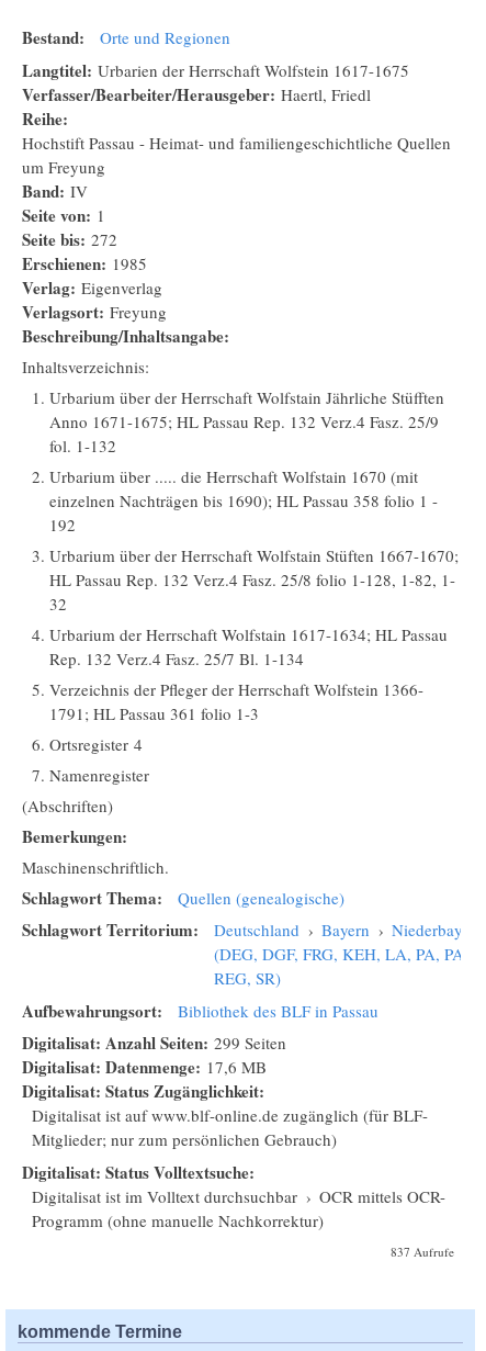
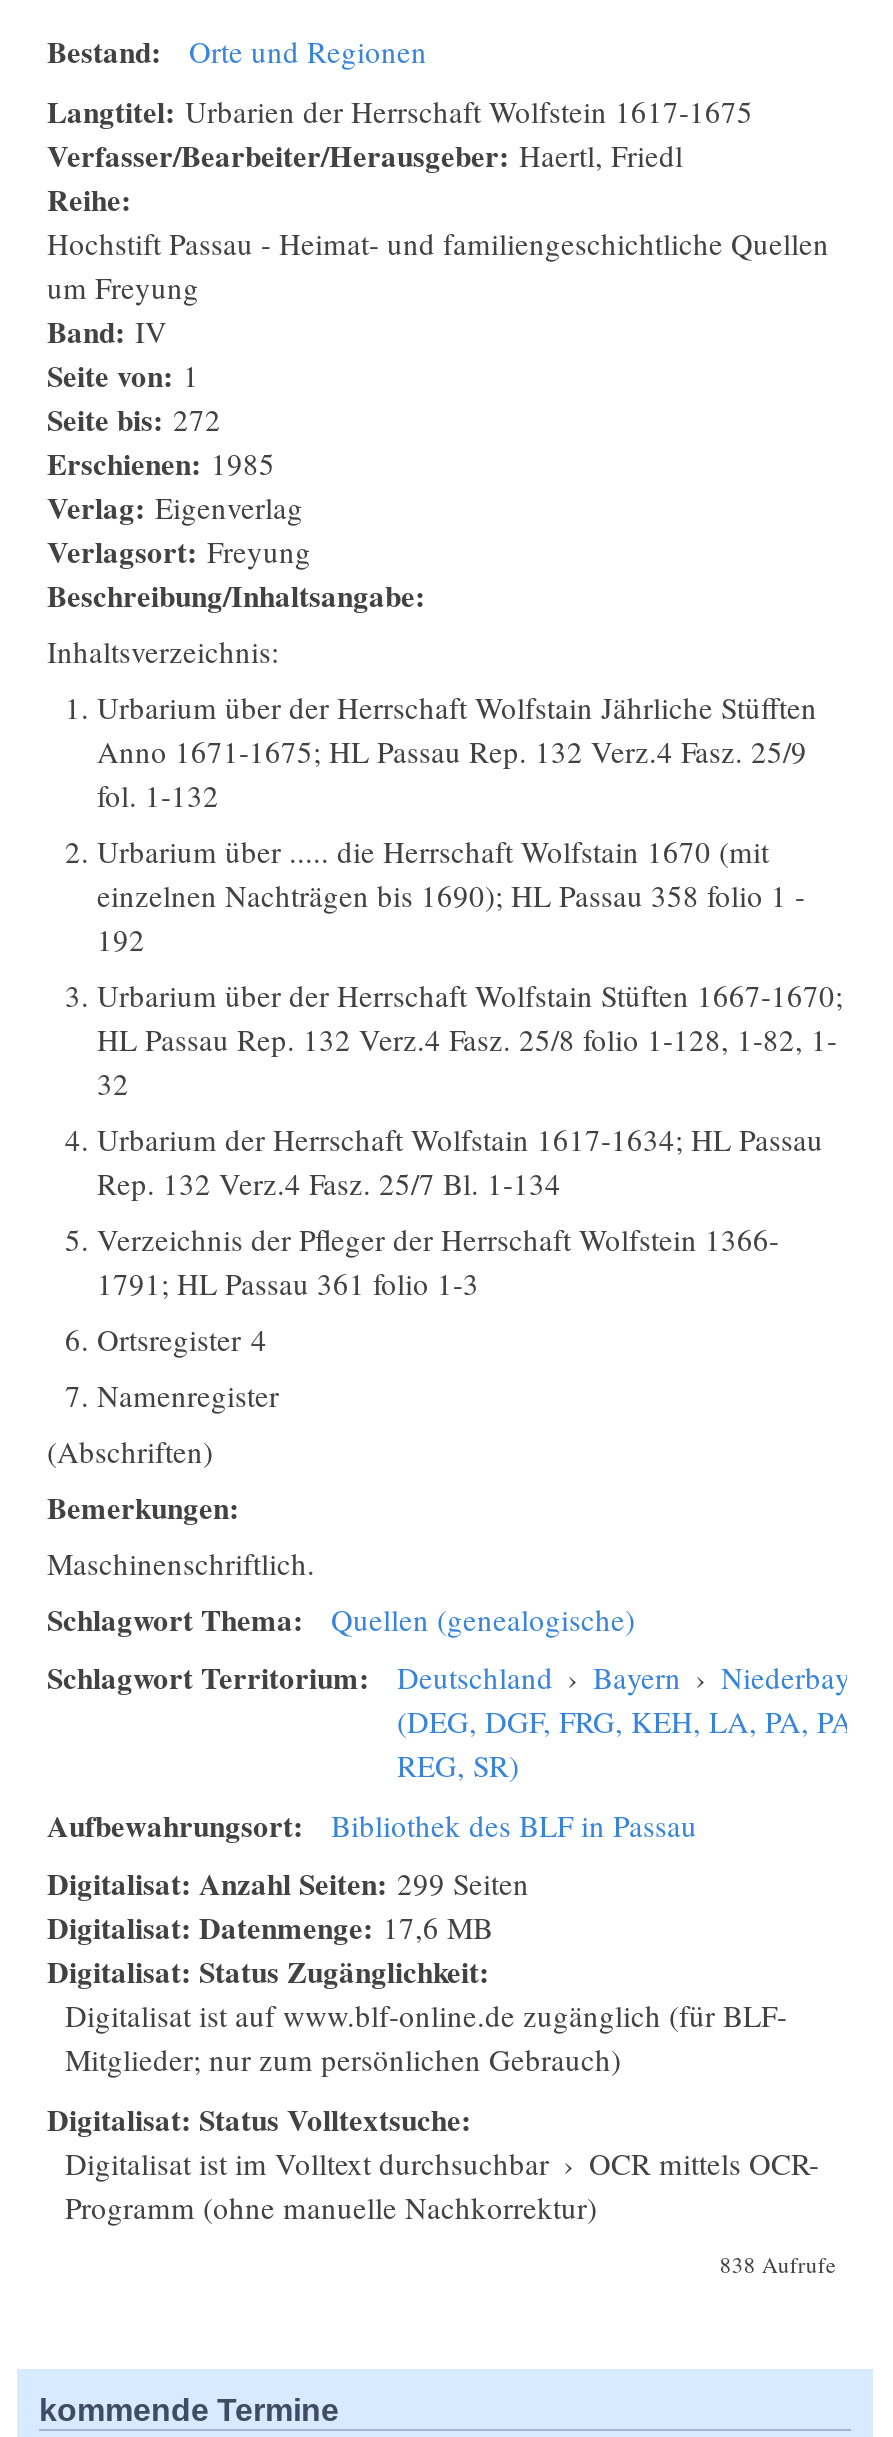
[391,1244,455,1260] 837 Aufrufe -> [720,2249,836,2279] 838 Aufrufe

